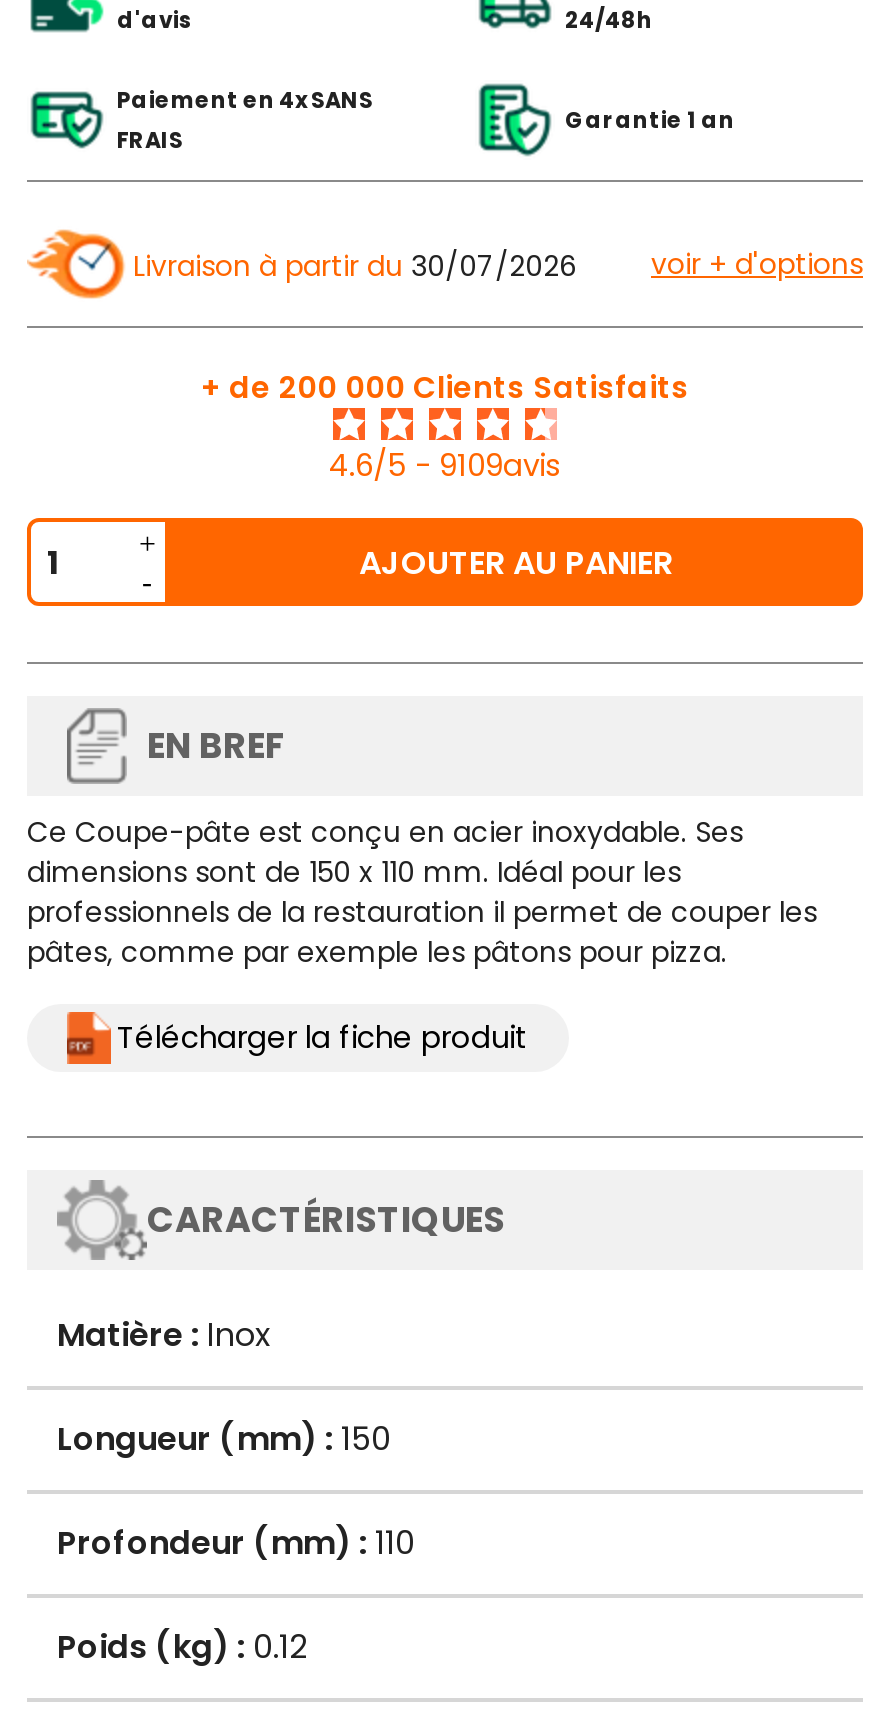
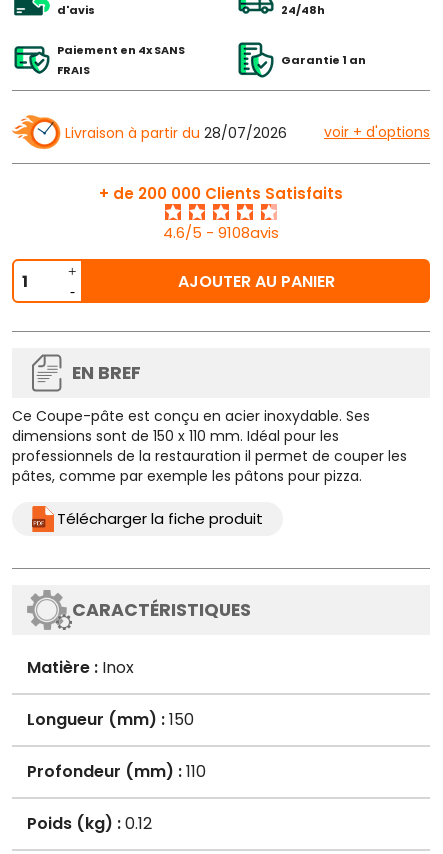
[133,247,577,287] Livraison à partir du 30/07/2026 -> [65,123,287,143] Livraison à partir du 28/07/2026
[329,445,561,487] 4.6/5 - 9109avis -> [163,222,279,243] 4.6/5 - 9108avis

